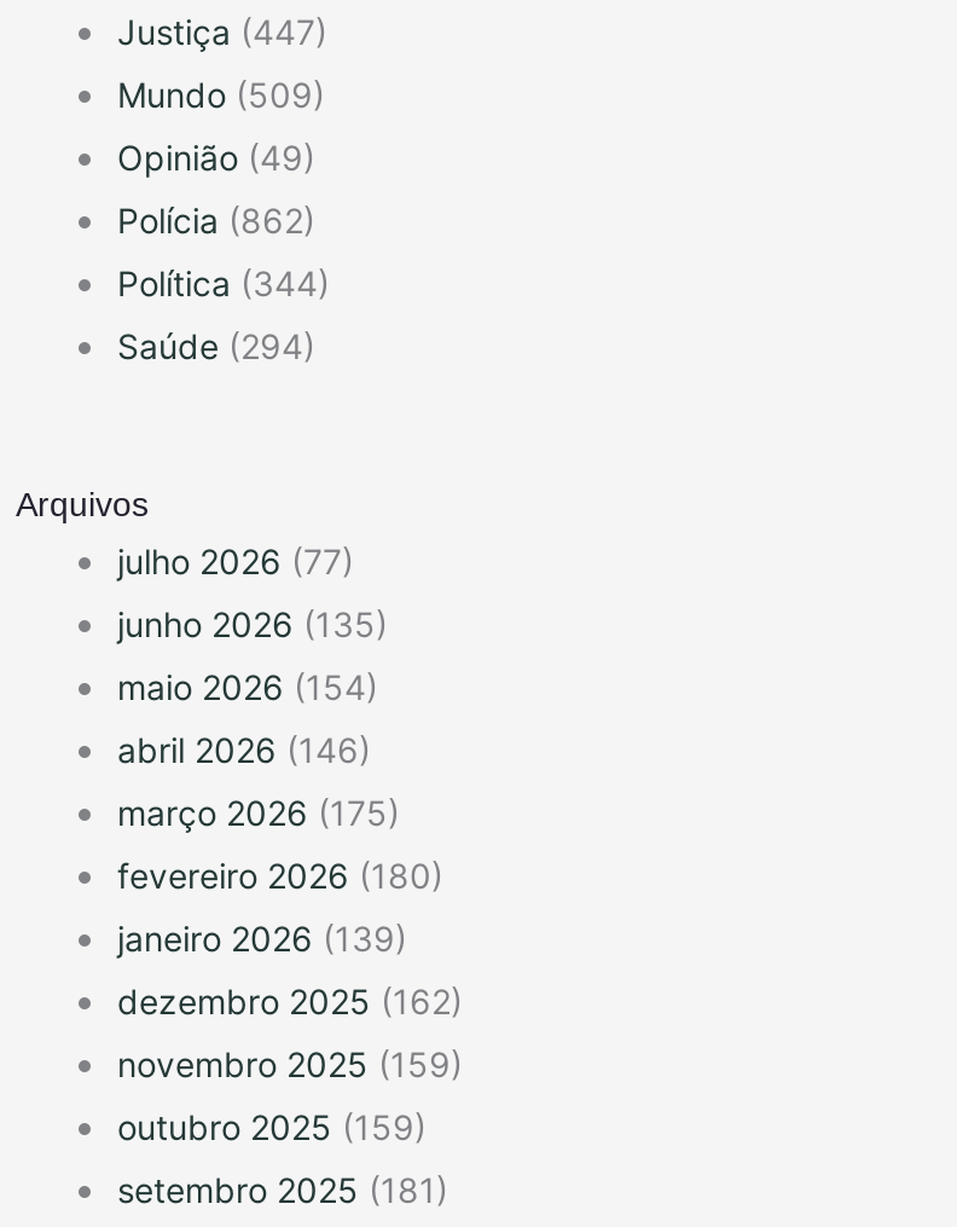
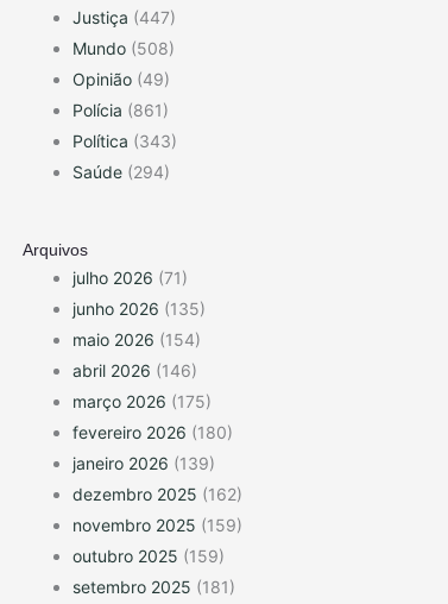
[117,75,325,116] Mundo (509) -> [72,37,175,58] Mundo (508)
[117,201,315,242] Polícia (862) -> [72,99,169,119] Polícia (861)
[117,264,330,305] Política (344) -> [72,130,177,150] Política (343)
[117,542,354,583] julho 2026 (77) -> [72,267,188,287] julho 2026 (71)

